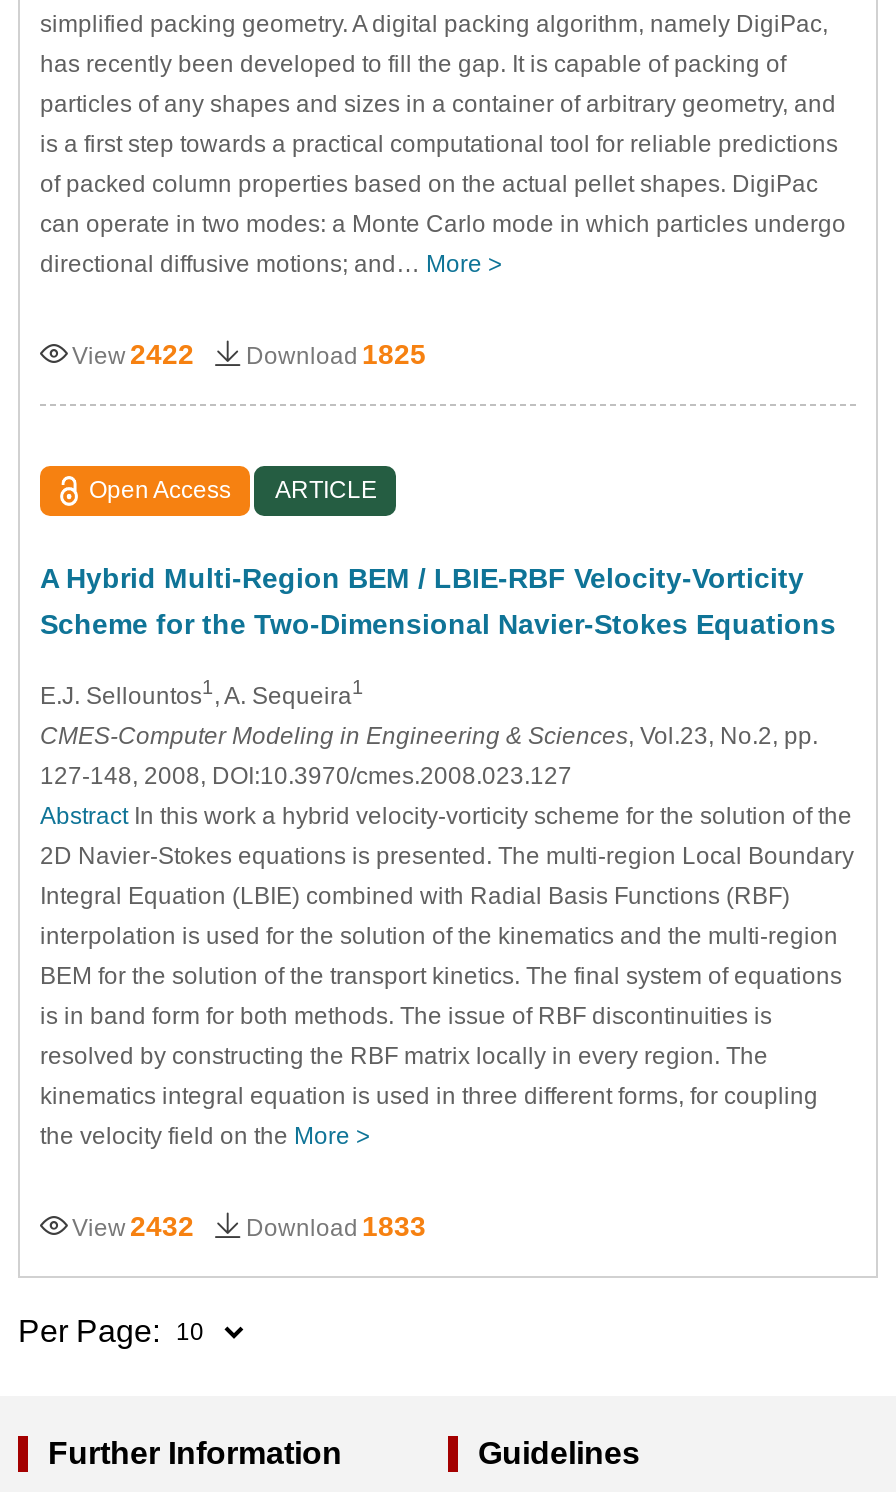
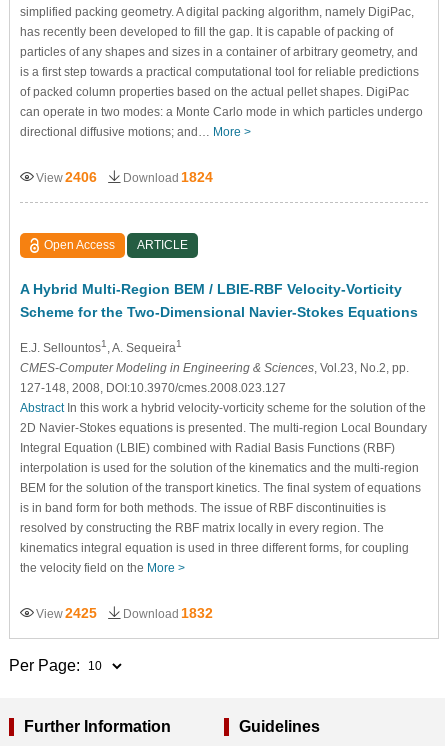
[72,337,194,369] View 2422 -> [36,168,97,184] View 2406
[246,337,426,369] Download 1825 -> [123,168,213,184] Download 1824
[72,1209,194,1241] View 2432 -> [36,604,97,620] View 2425
[246,1209,426,1241] Download 1833 -> [123,604,213,620] Download 1832

